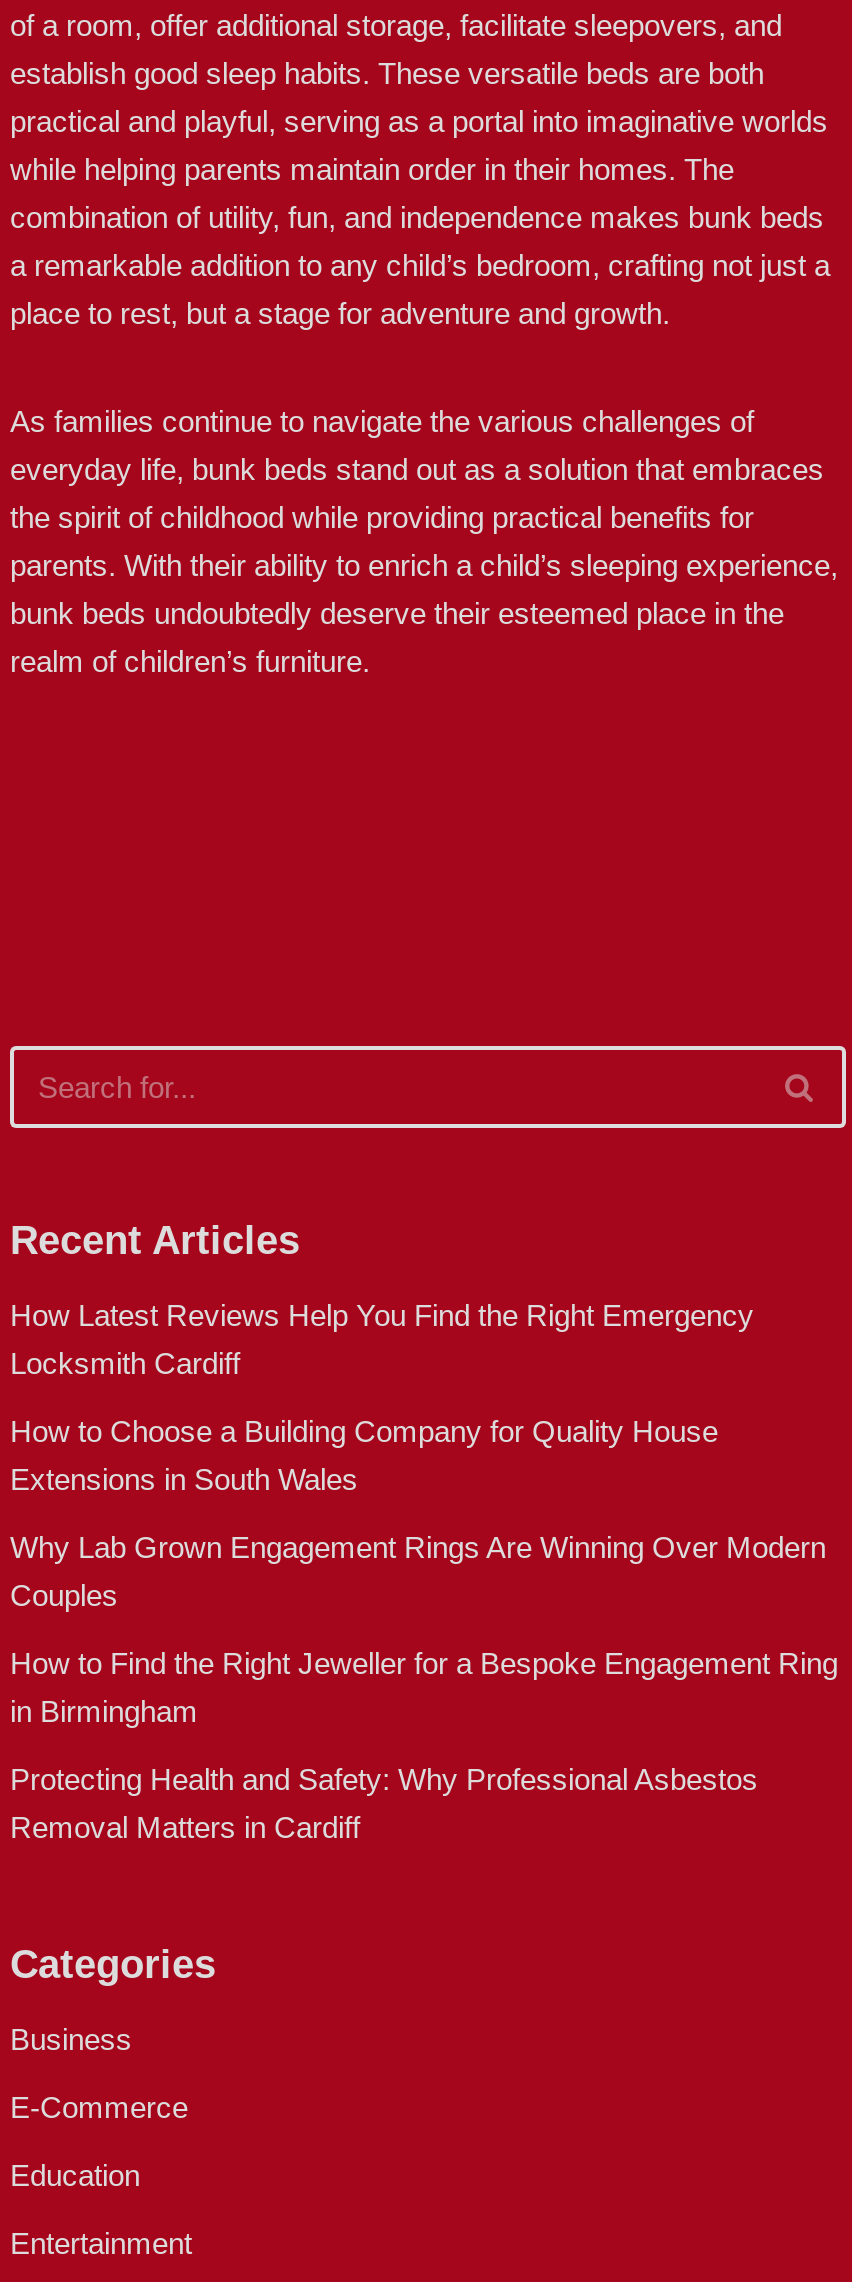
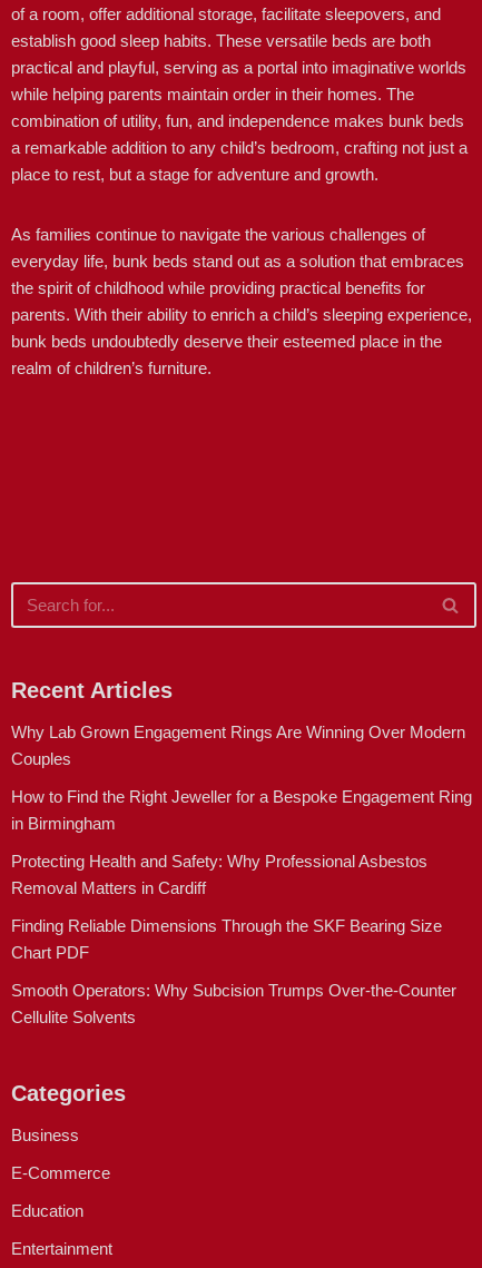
[10,1298,754,1496] How Latest Reviews Help You Find the Right Emergency | Locksmith Cardiff | How to Choose a Building Company for Quality House | Extensions in South Wales -> none
moved [10,1530,838,1844] -> [11,722,472,897]: Why Lab Grown Engagement Rings Are Winning Over Modern | Couples | How to Find the Right Jeweller for a Bespoke Engagement Ring | in Birmingham | Protecting Health and Safety: Why Professional Asbestos | Removal Matters in Cardiff
none -> [11,916,456,1026] Finding Reliable Dimensions Through the SKF Bearing Size | Chart PDF | Smooth Operators: Why Subcision Trumps Over-the-Counter | Cellulite Solvents

